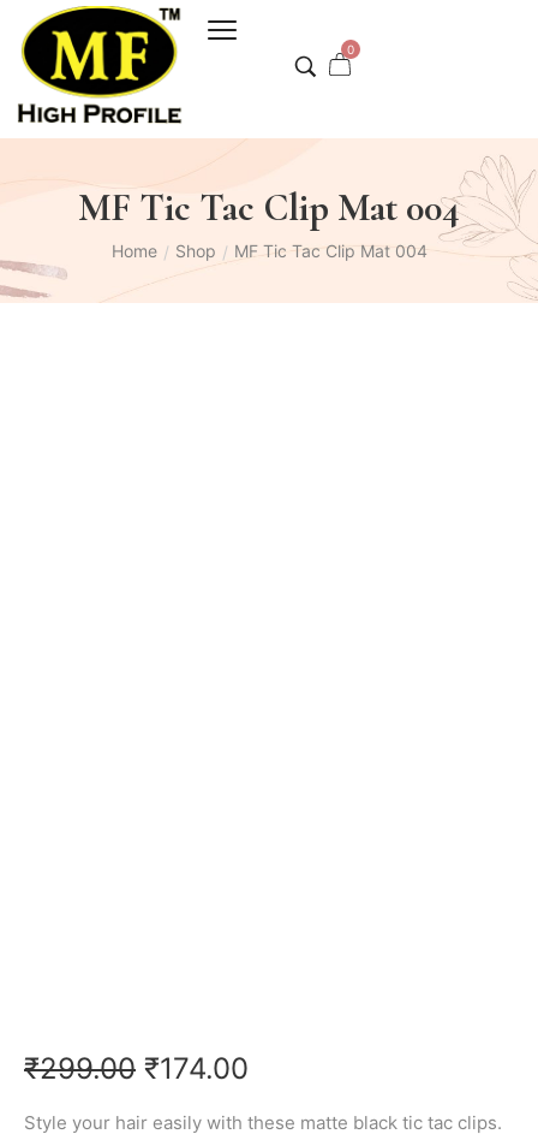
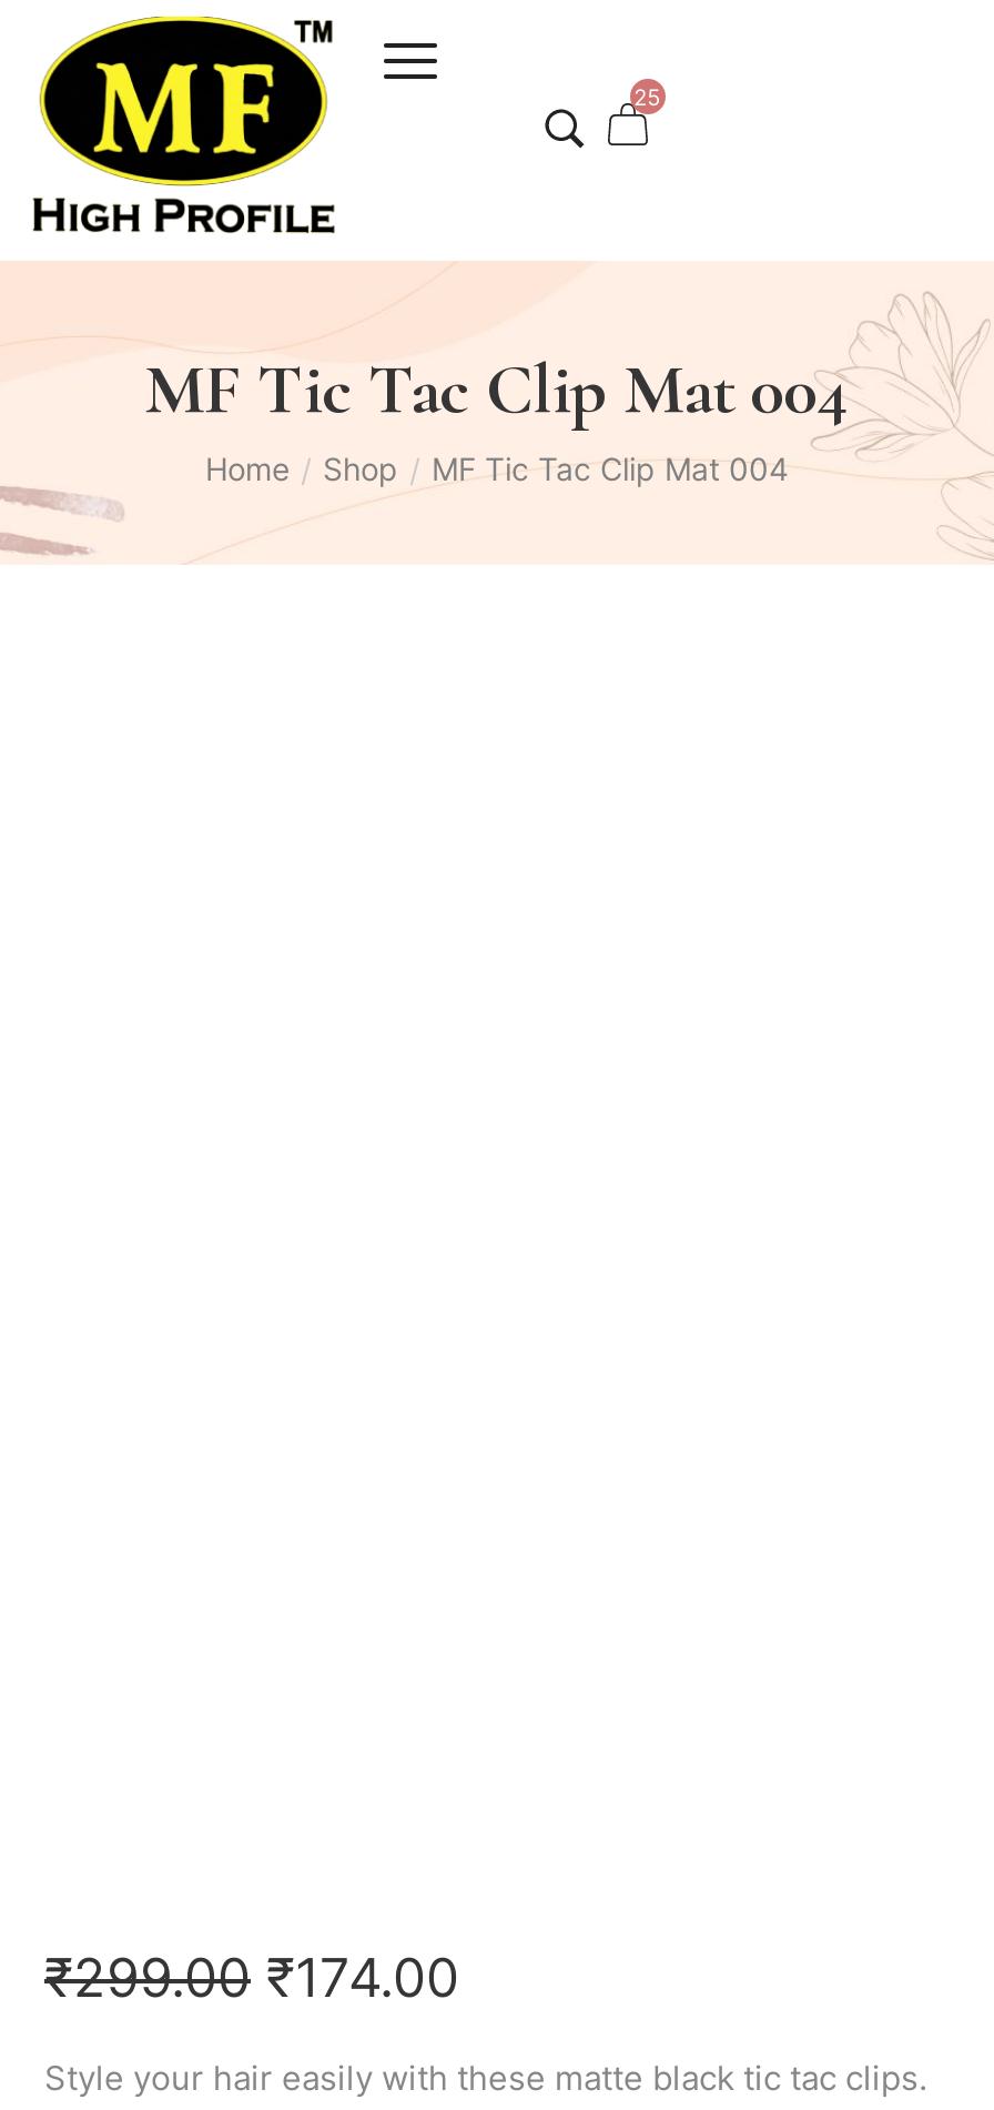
[347,42,354,56] 0 -> [634,83,660,109] 25

